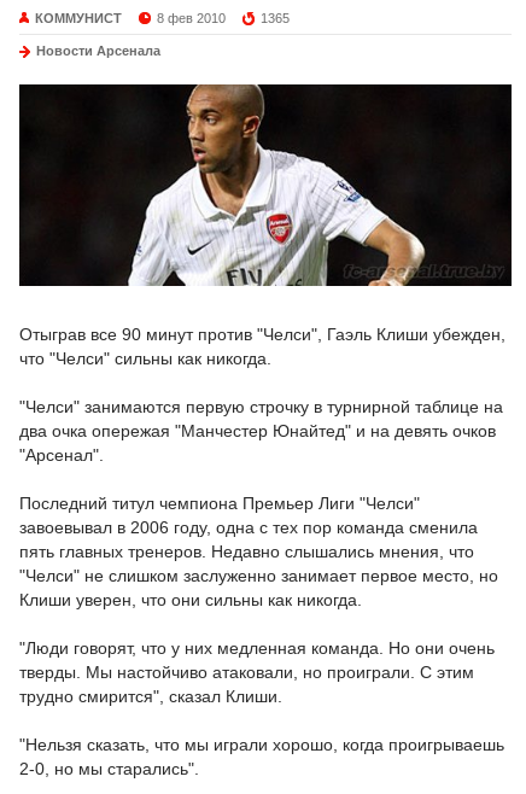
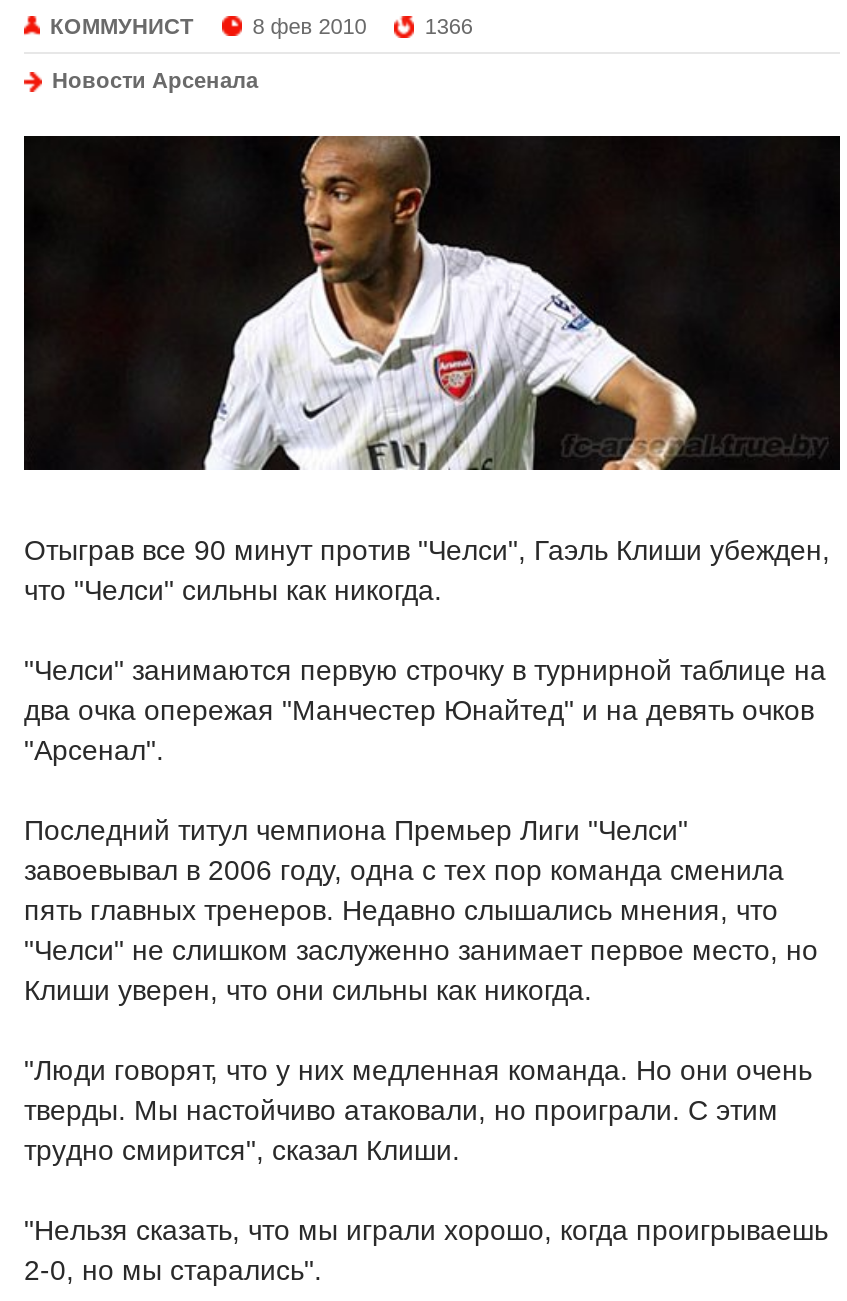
[261,11,290,25] 1365 -> [425,14,473,38] 1366

